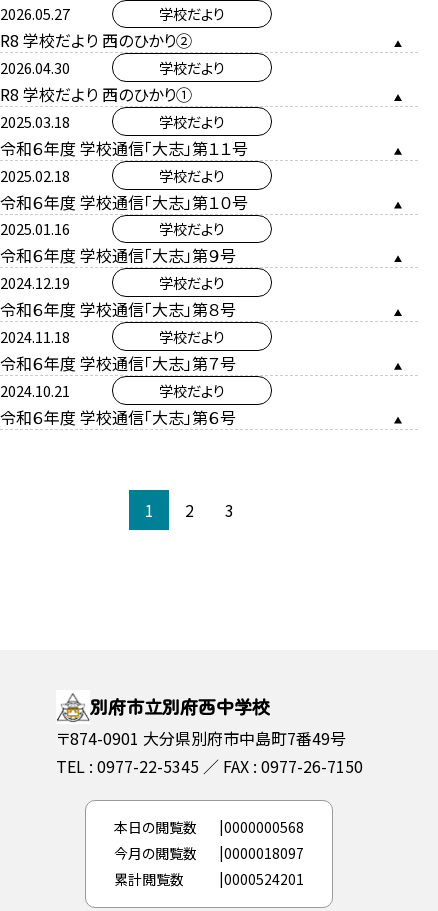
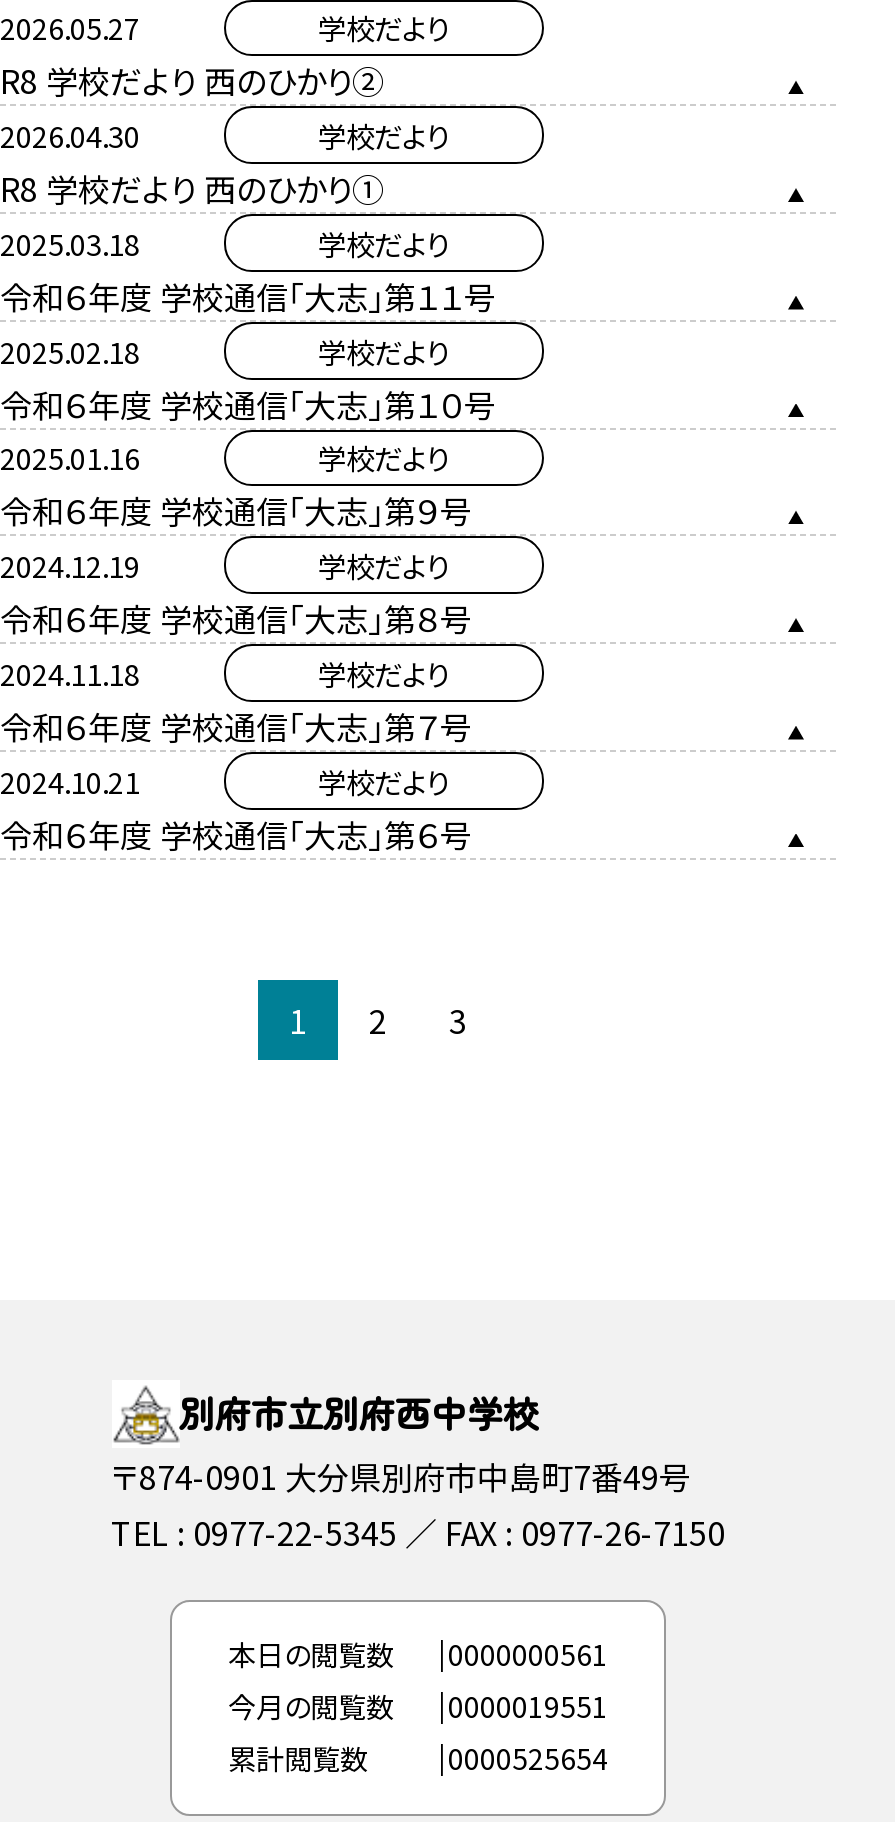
[114,817,304,837] 本日の閲覧数 0000000568 -> [228,1635,608,1675] 本日の閲覧数 0000000561
[114,843,304,863] 今月の閲覧数 0000018097 -> [228,1687,608,1727] 今月の閲覧数 0000019551
[114,869,304,889] 累計閲覧数 0000524201 -> [228,1739,608,1779] 累計閲覧数 0000525654

